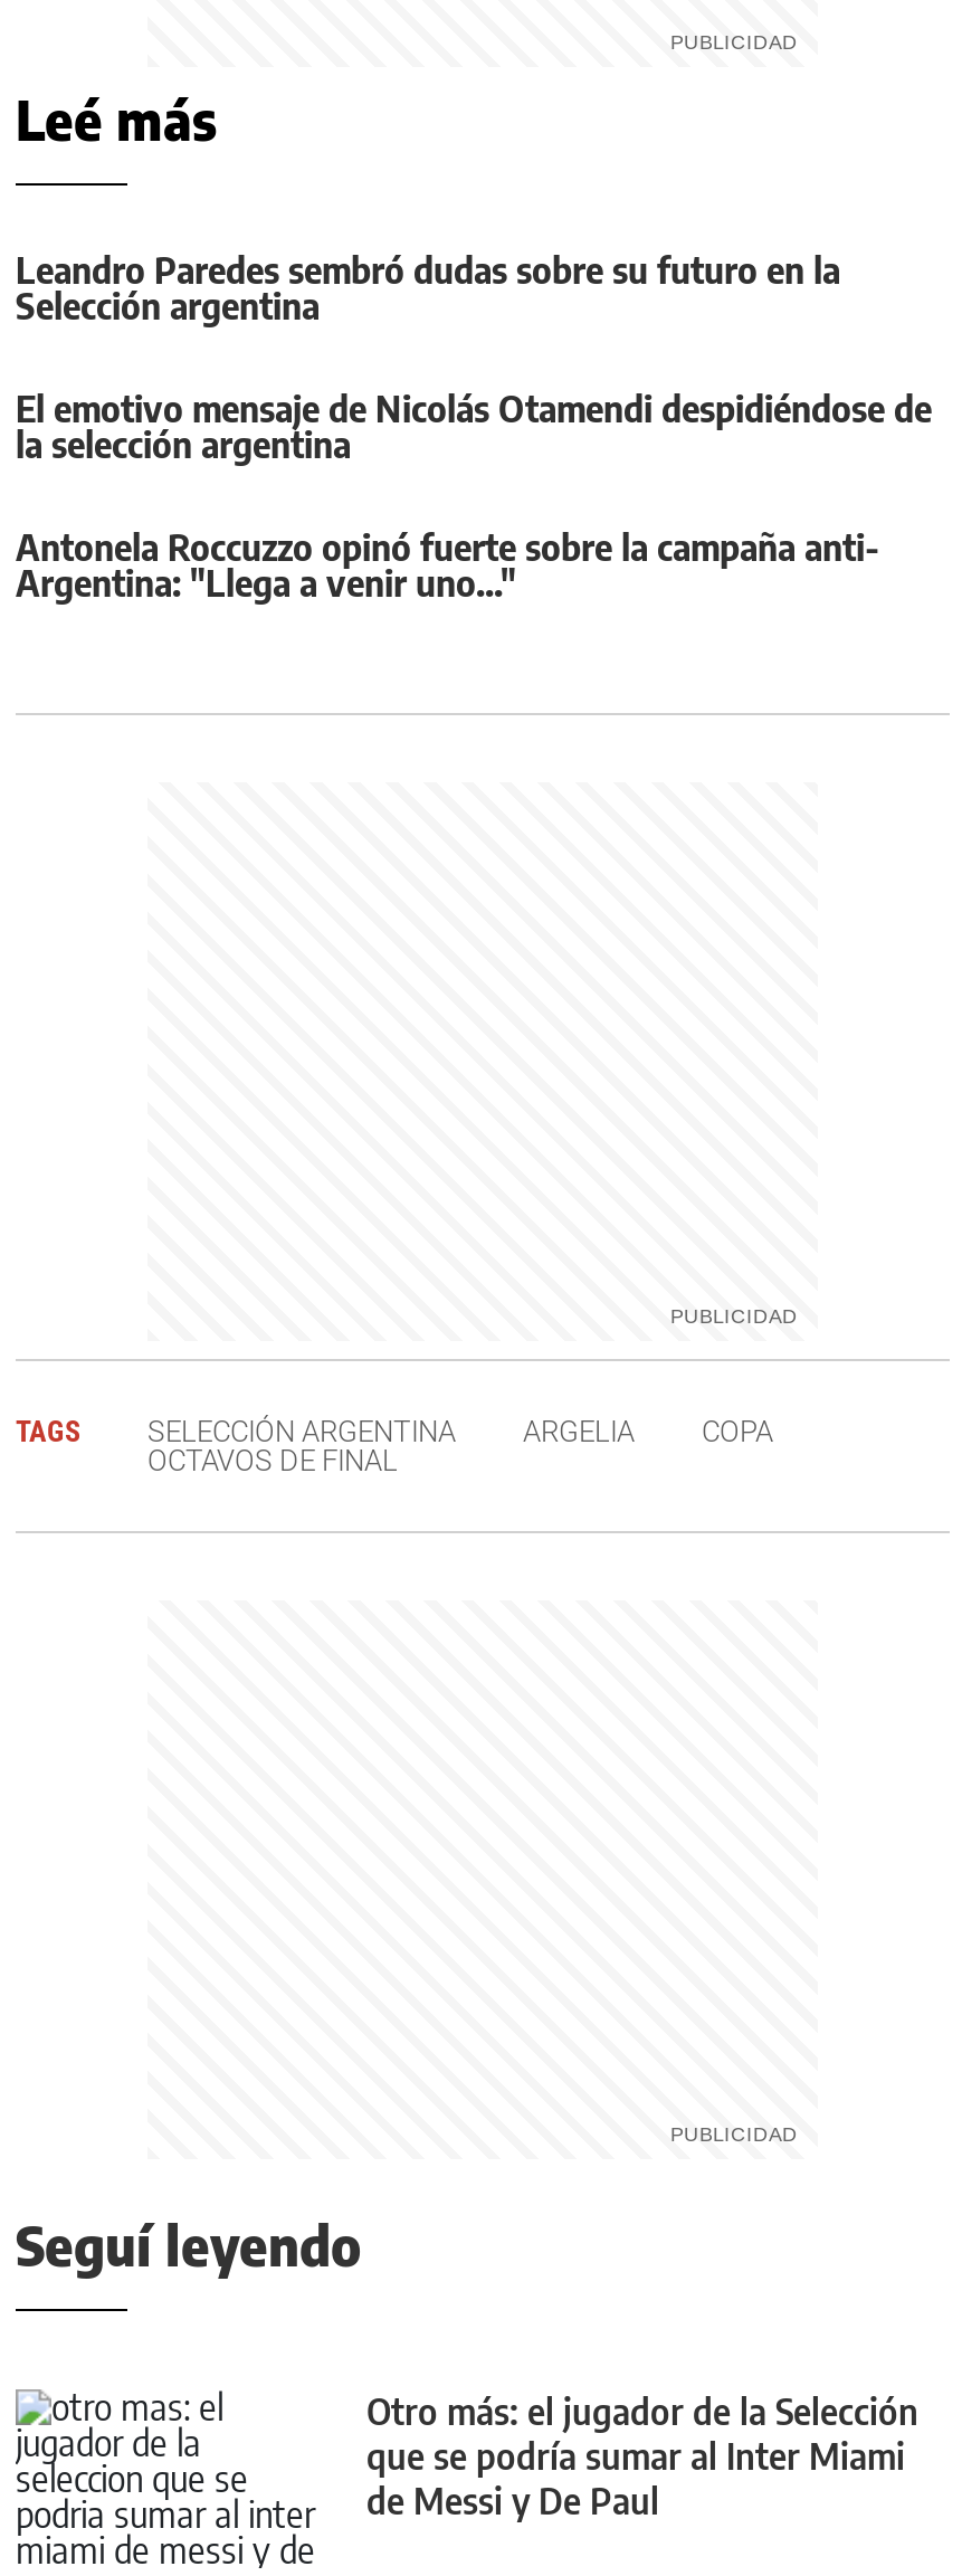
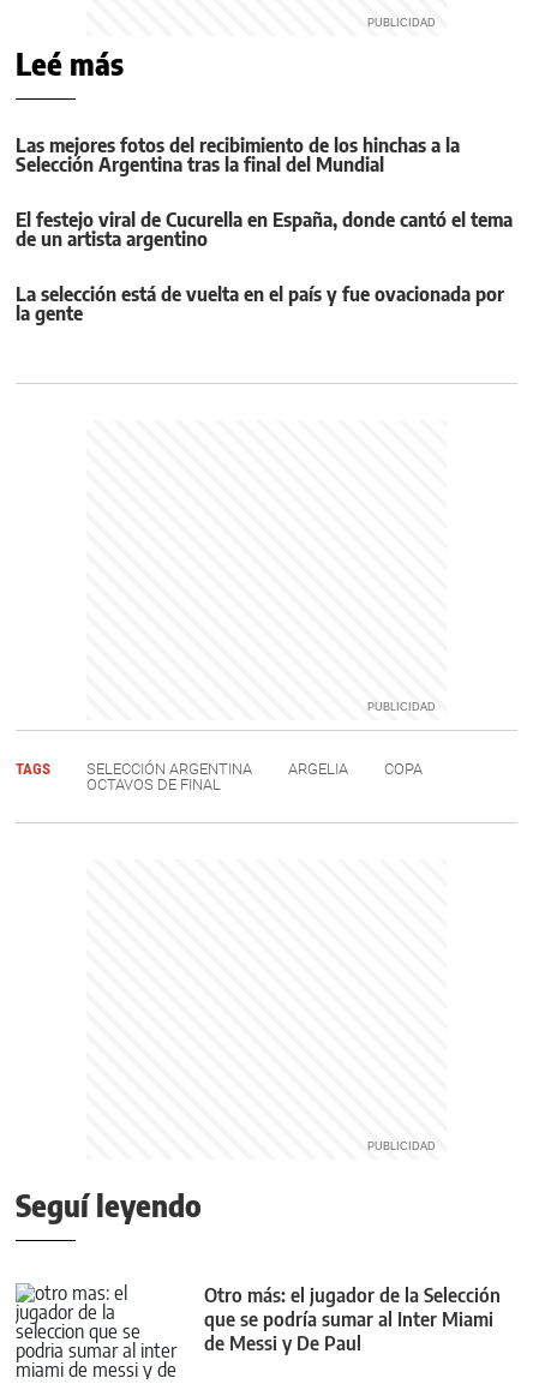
[16,249,840,329] Leandro Paredes sembró dudas sobre su futuro en la | Selección argentina -> [16,133,460,177] Las mejores fotos del recibimiento de los hinchas a la | Selección Argentina tras la final del Mundial
[16,387,932,468] El emotivo mensaje de Nicolás Otamendi despidiéndose de | la selección argentina -> [16,208,513,251] El festejo viral de Cucurella en España, donde cantó el tema | de un artista argentino
[16,526,880,606] Antonela Roccuzzo opinó fuerte sobre la campaña anti- | Argentina: "Llega a venir uno..." -> [16,282,504,326] La selección está de vuelta en el país y fue ovacionada por | la gente

